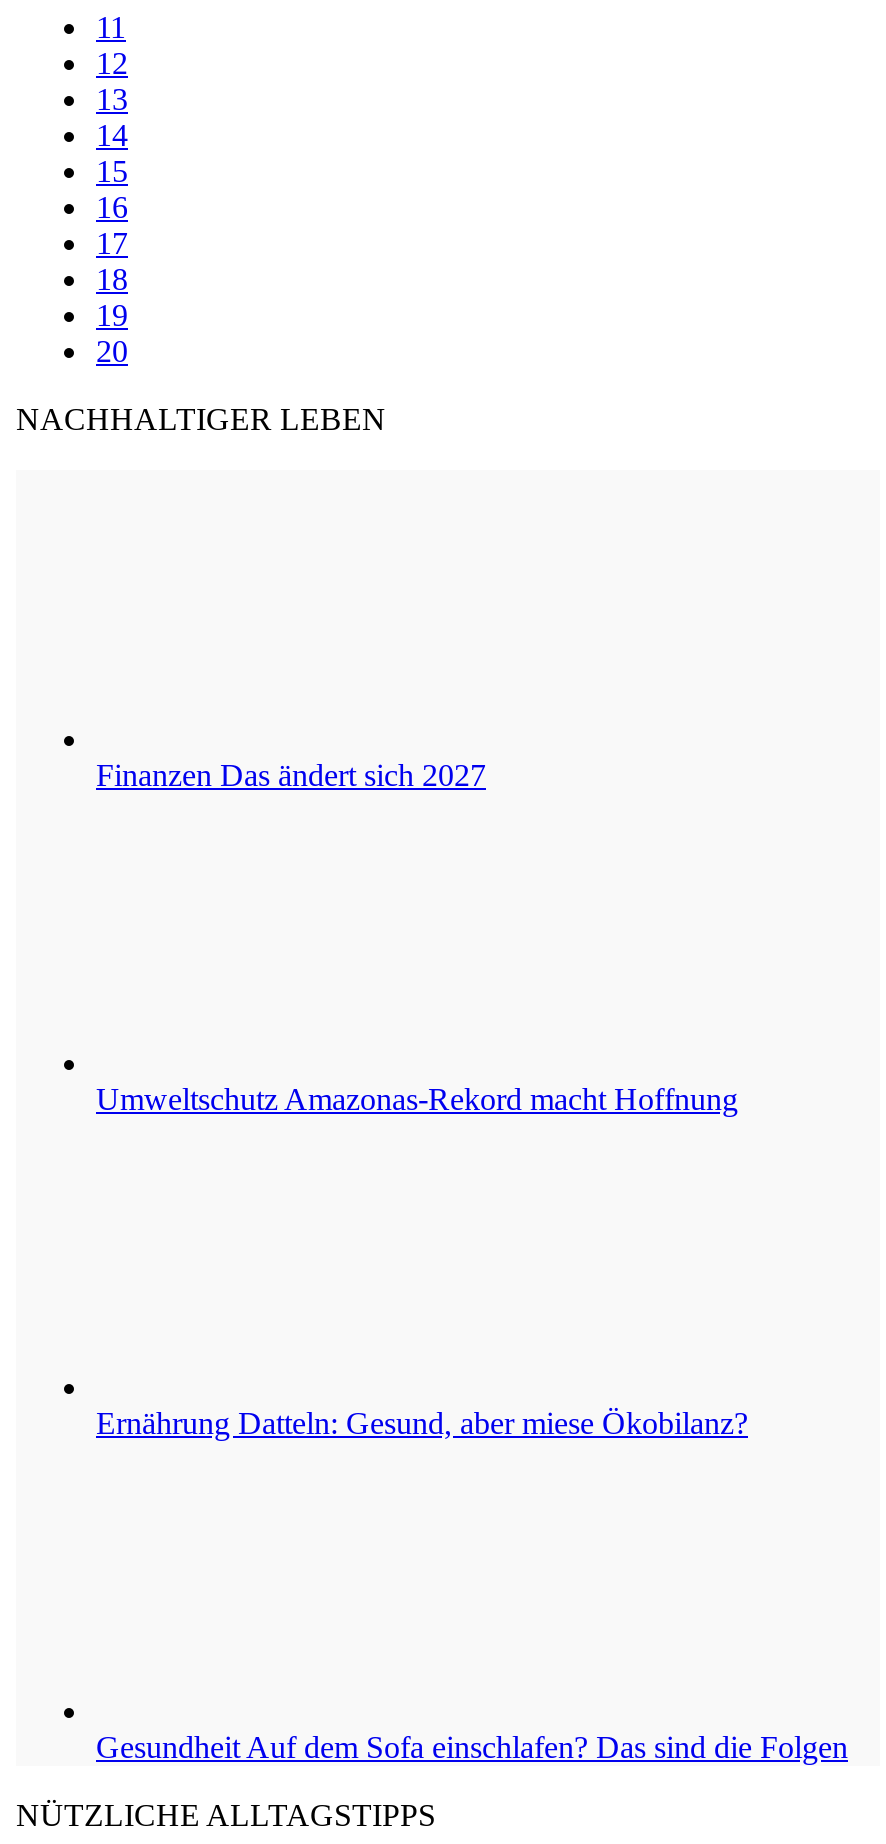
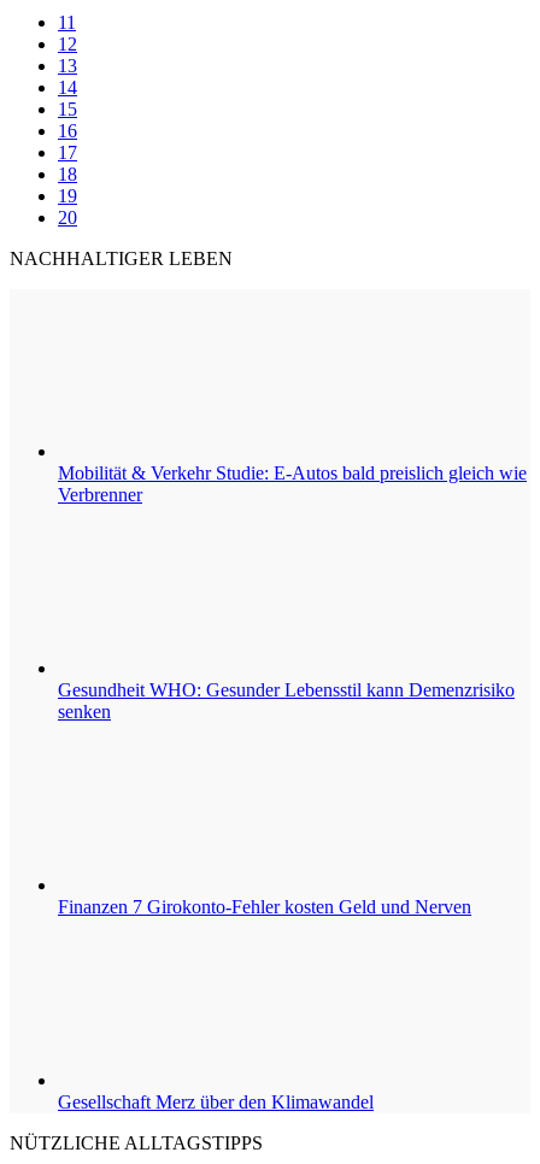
[96,758,486,792] Finanzen Das ändert sich 2027 -> [58,463,527,505] Mobilität & Verkehr Studie: E-Autos bald preislich gleich wie | Verbrenner
[96,1082,738,1116] Umweltschutz Amazonas-Rekord macht Hoffnung -> [58,680,515,722] Gesundheit WHO: Gesunder Lebensstil kann Demenzrisiko | senken
[96,1406,748,1440] Ernährung Datteln: Gesund, aber miese Ökobilanz? -> [58,896,471,917] Finanzen 7 Girokonto-Fehler kosten Geld und Nerven
[96,1730,848,1764] Gesundheit Auf dem Sofa einschlafen? Das sind die Folgen -> [58,1092,374,1112] Gesellschaft Merz über den Klimawandel

